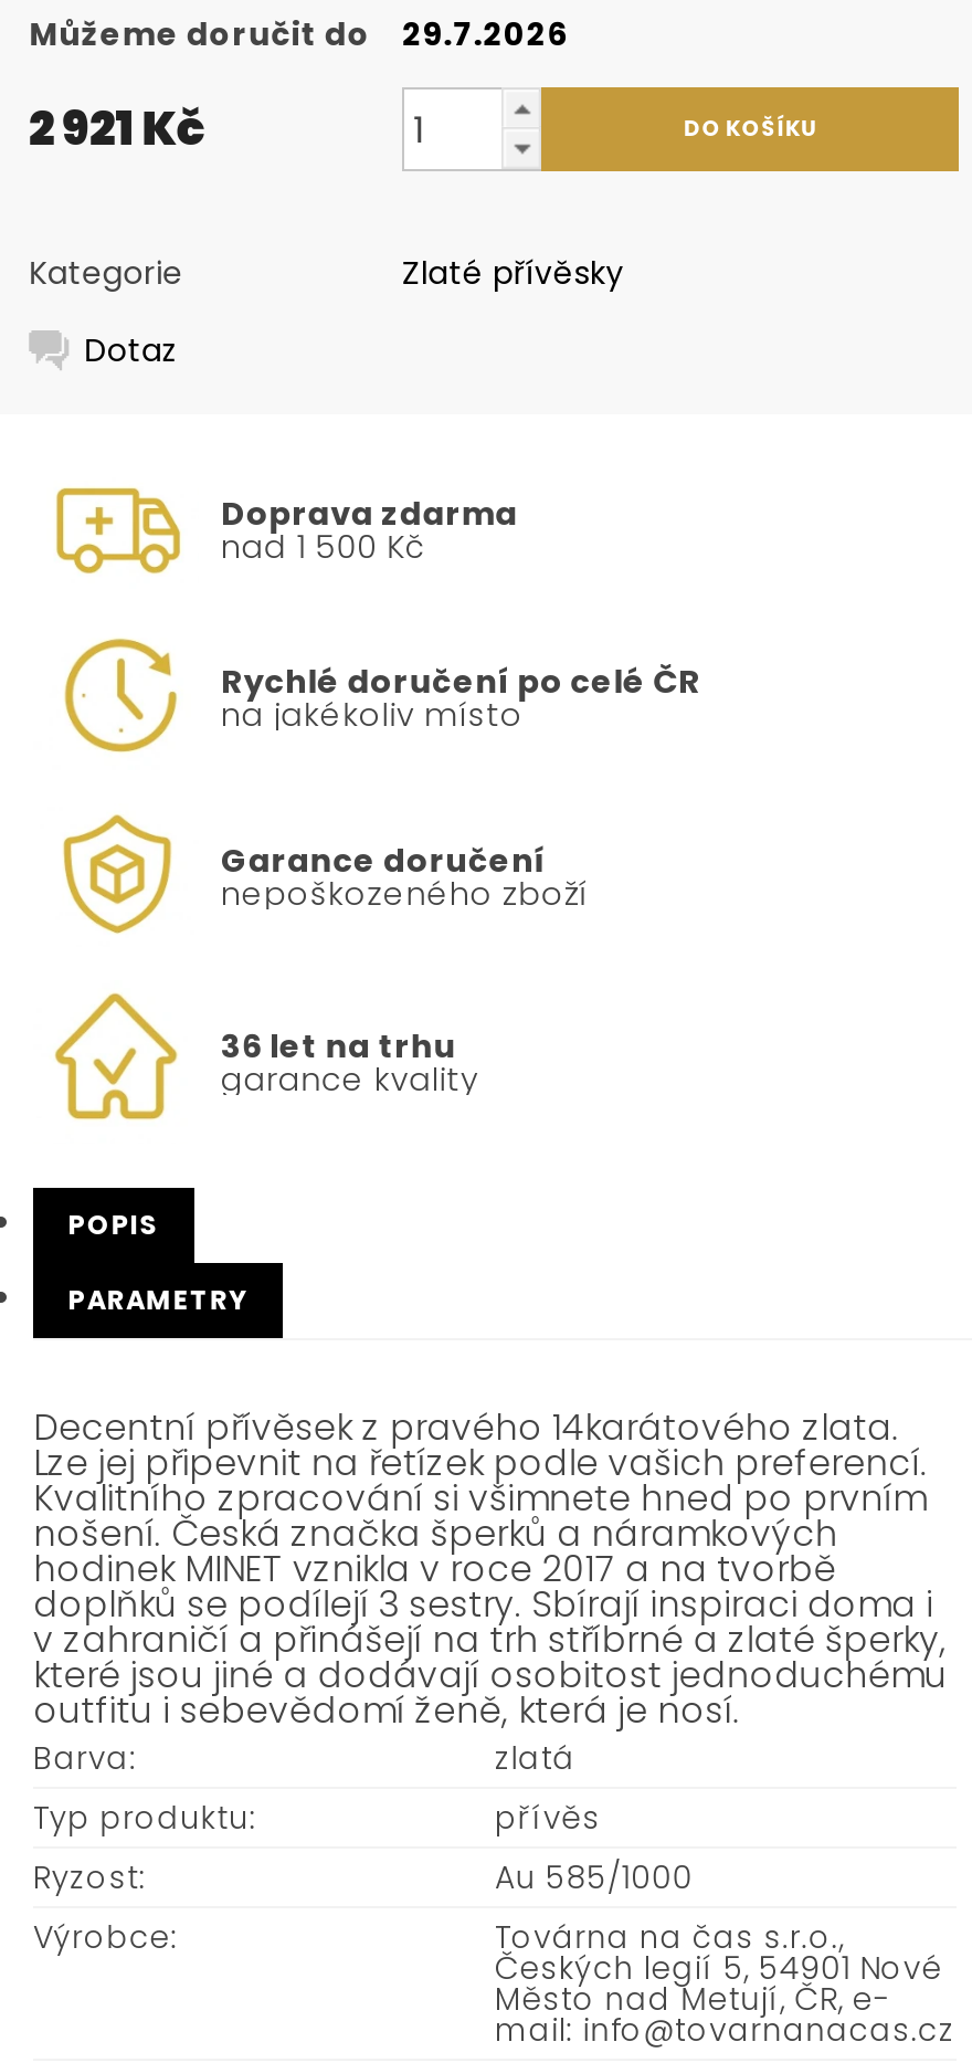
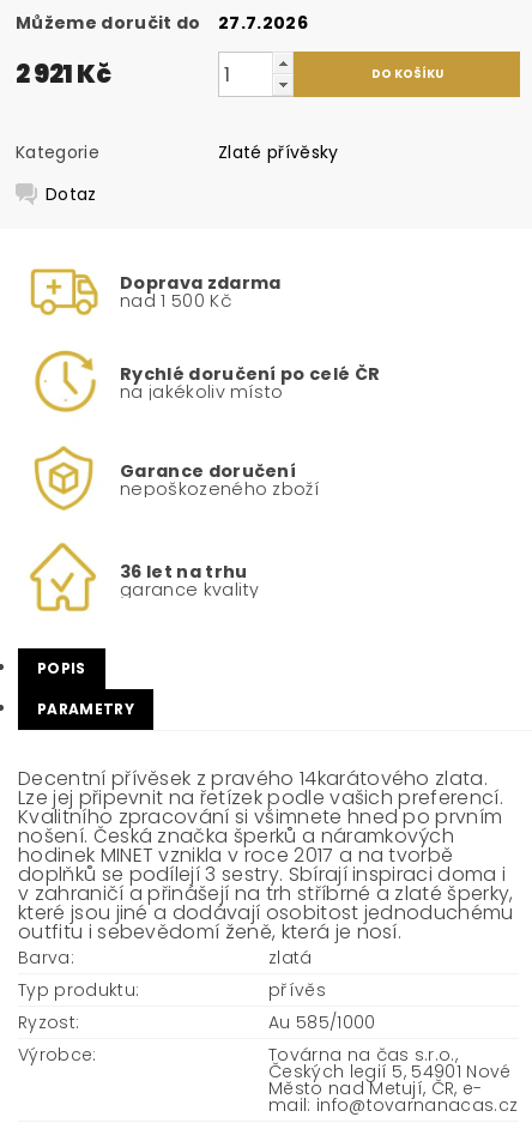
[29,13,568,57] Můžeme doručit do 29.7.2026 -> [16,11,308,35] Můžeme doručit do 27.7.2026

